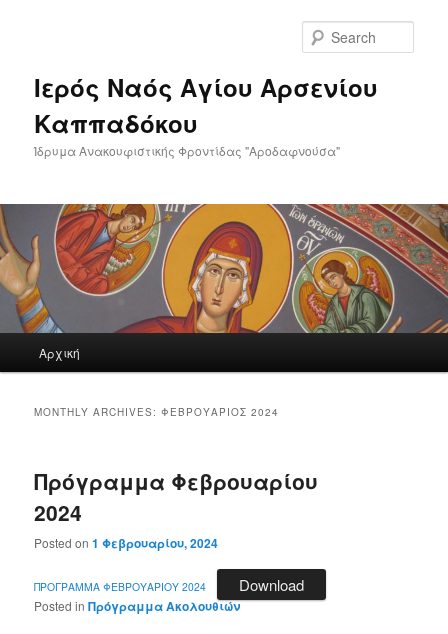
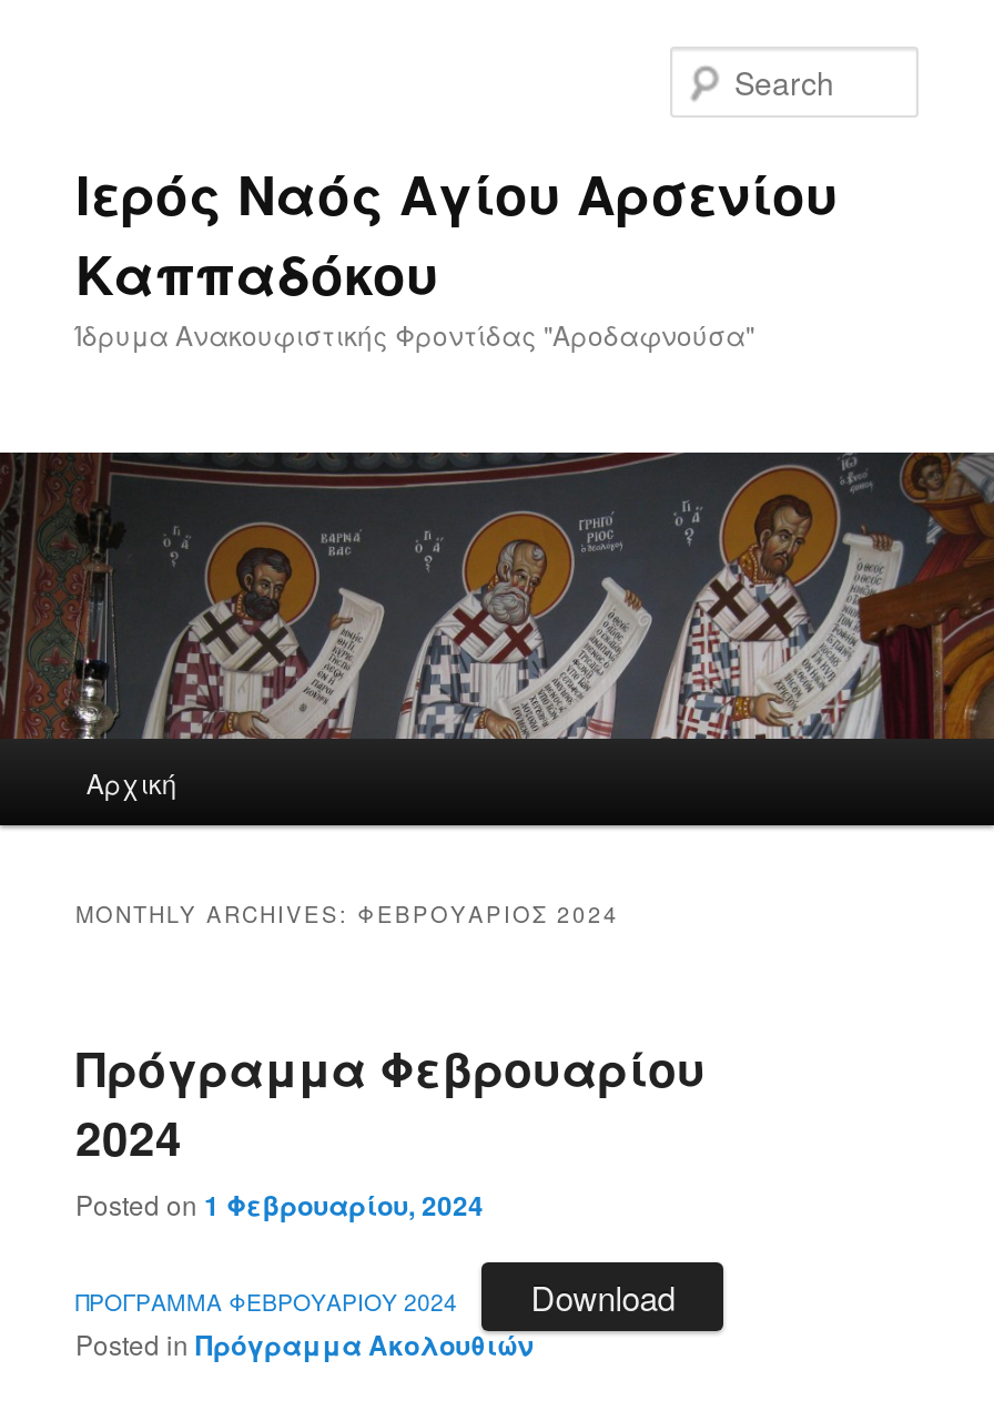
[3,203,445,334] [image] -> [7,450,987,741] [image]

